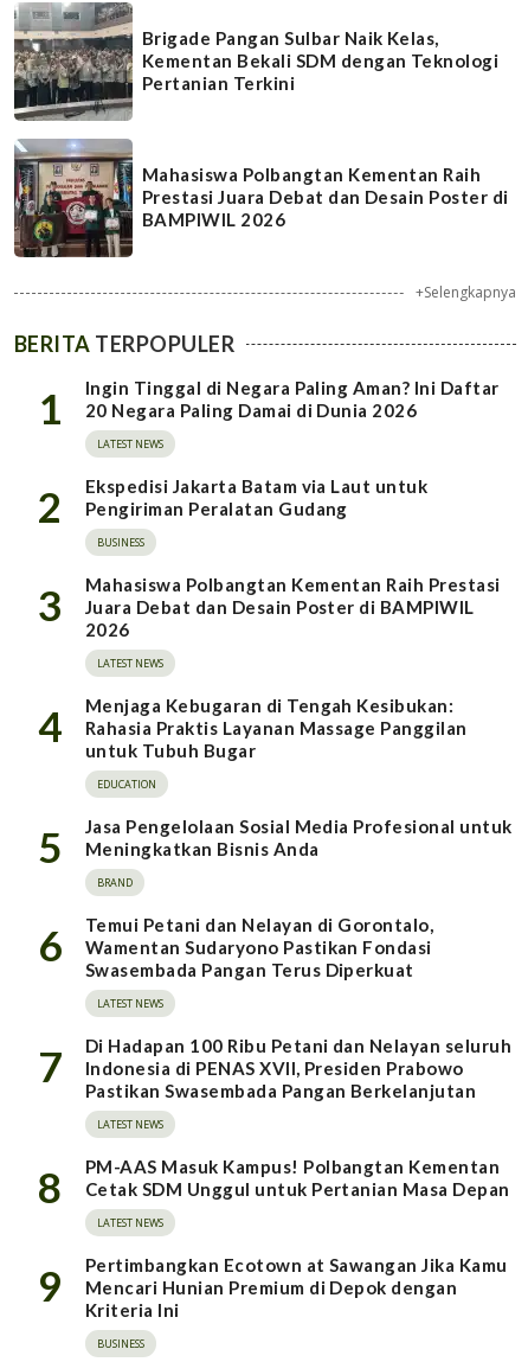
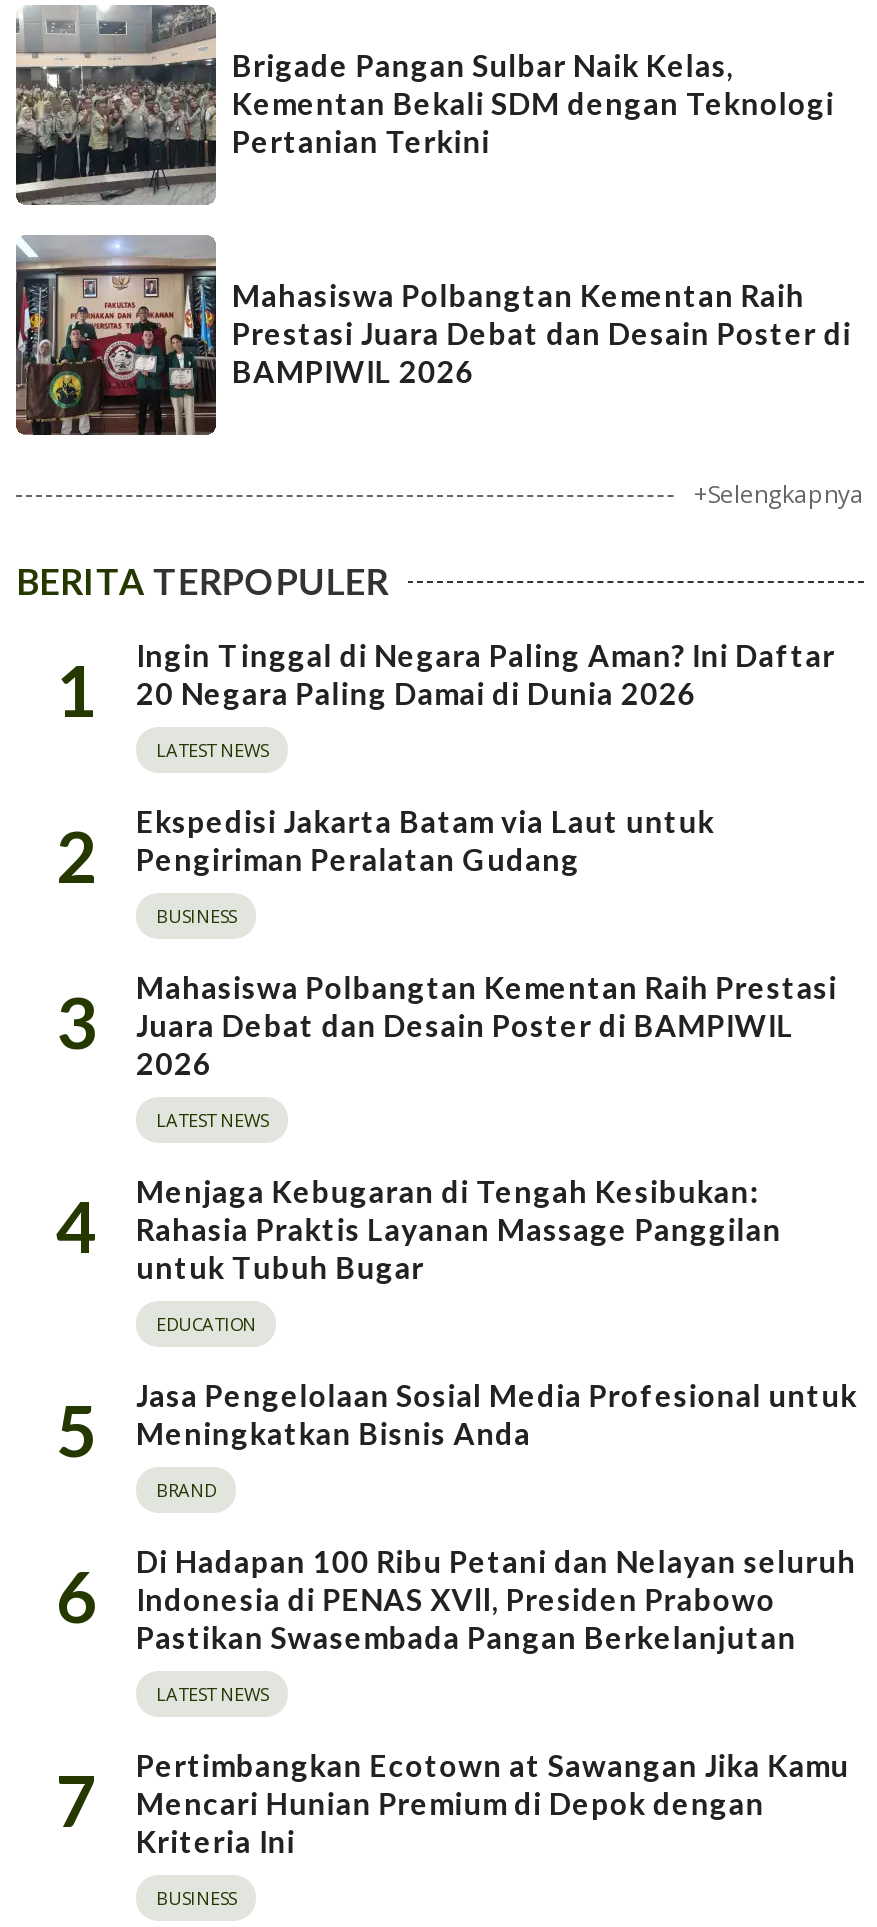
[38,914,434,1090] Temui Petani dan Nelayan di Gorontalo, | Wamentan Sudaryono Pastikan Fondasi | Swasembada Pangan Terus Diperkuat | LATEST NEWS | 7 -> none
[38,1156,510,1310] 8 | PM-AAS Masuk Kampus! Polbangtan Kementan | Cetak SDM Unggul untuk Pertanian Masa Depan | LATEST NEWS | 9 -> [56,1757,96,1841] 7

